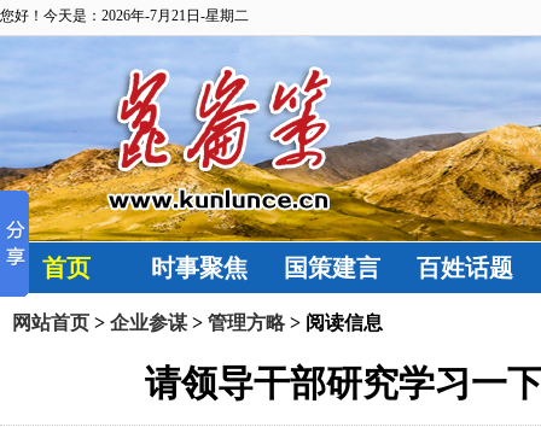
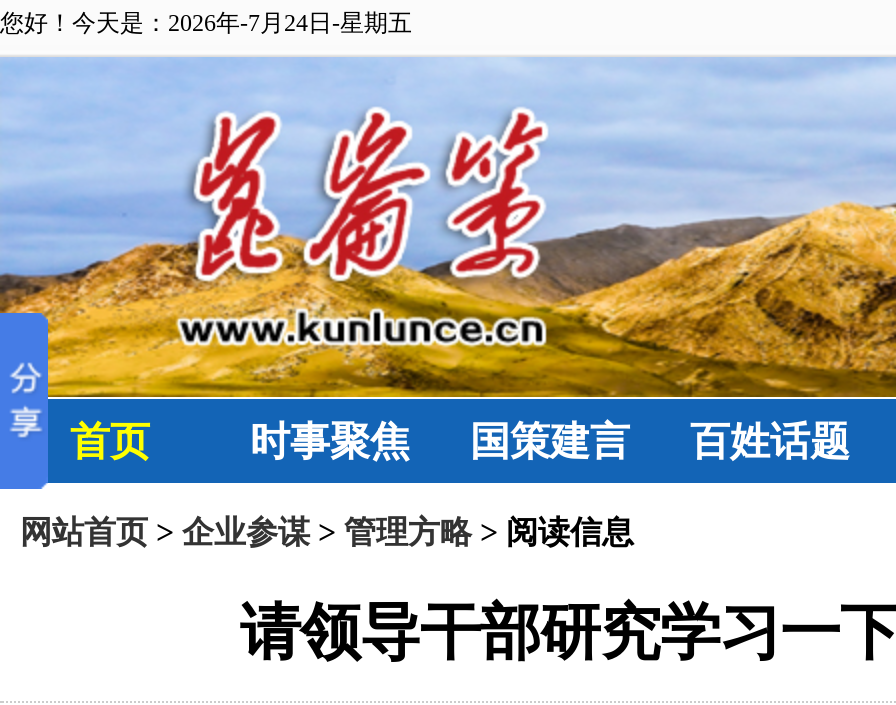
[0,7,249,24] 您好！今天是：2026年-7月21日-星期二 -> [0,9,412,37] 您好！今天是：2026年-7月24日-星期五

